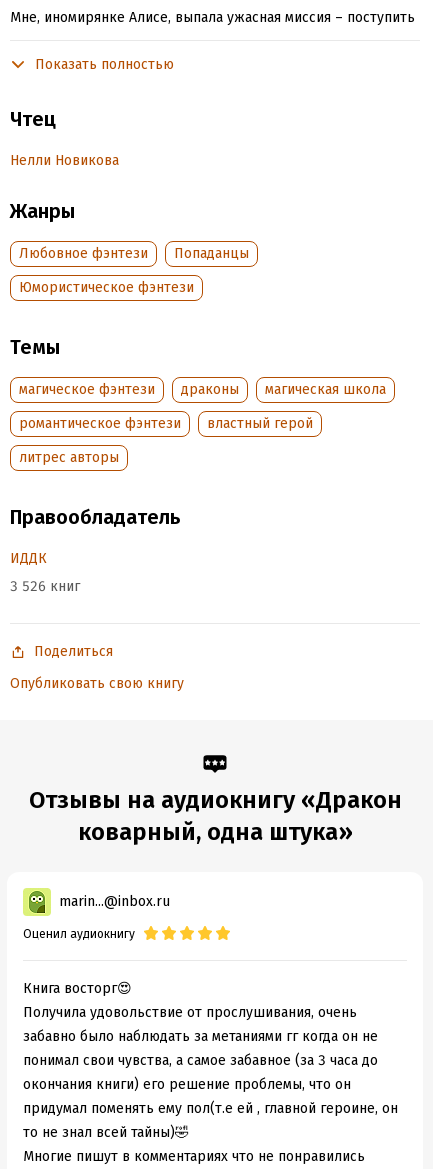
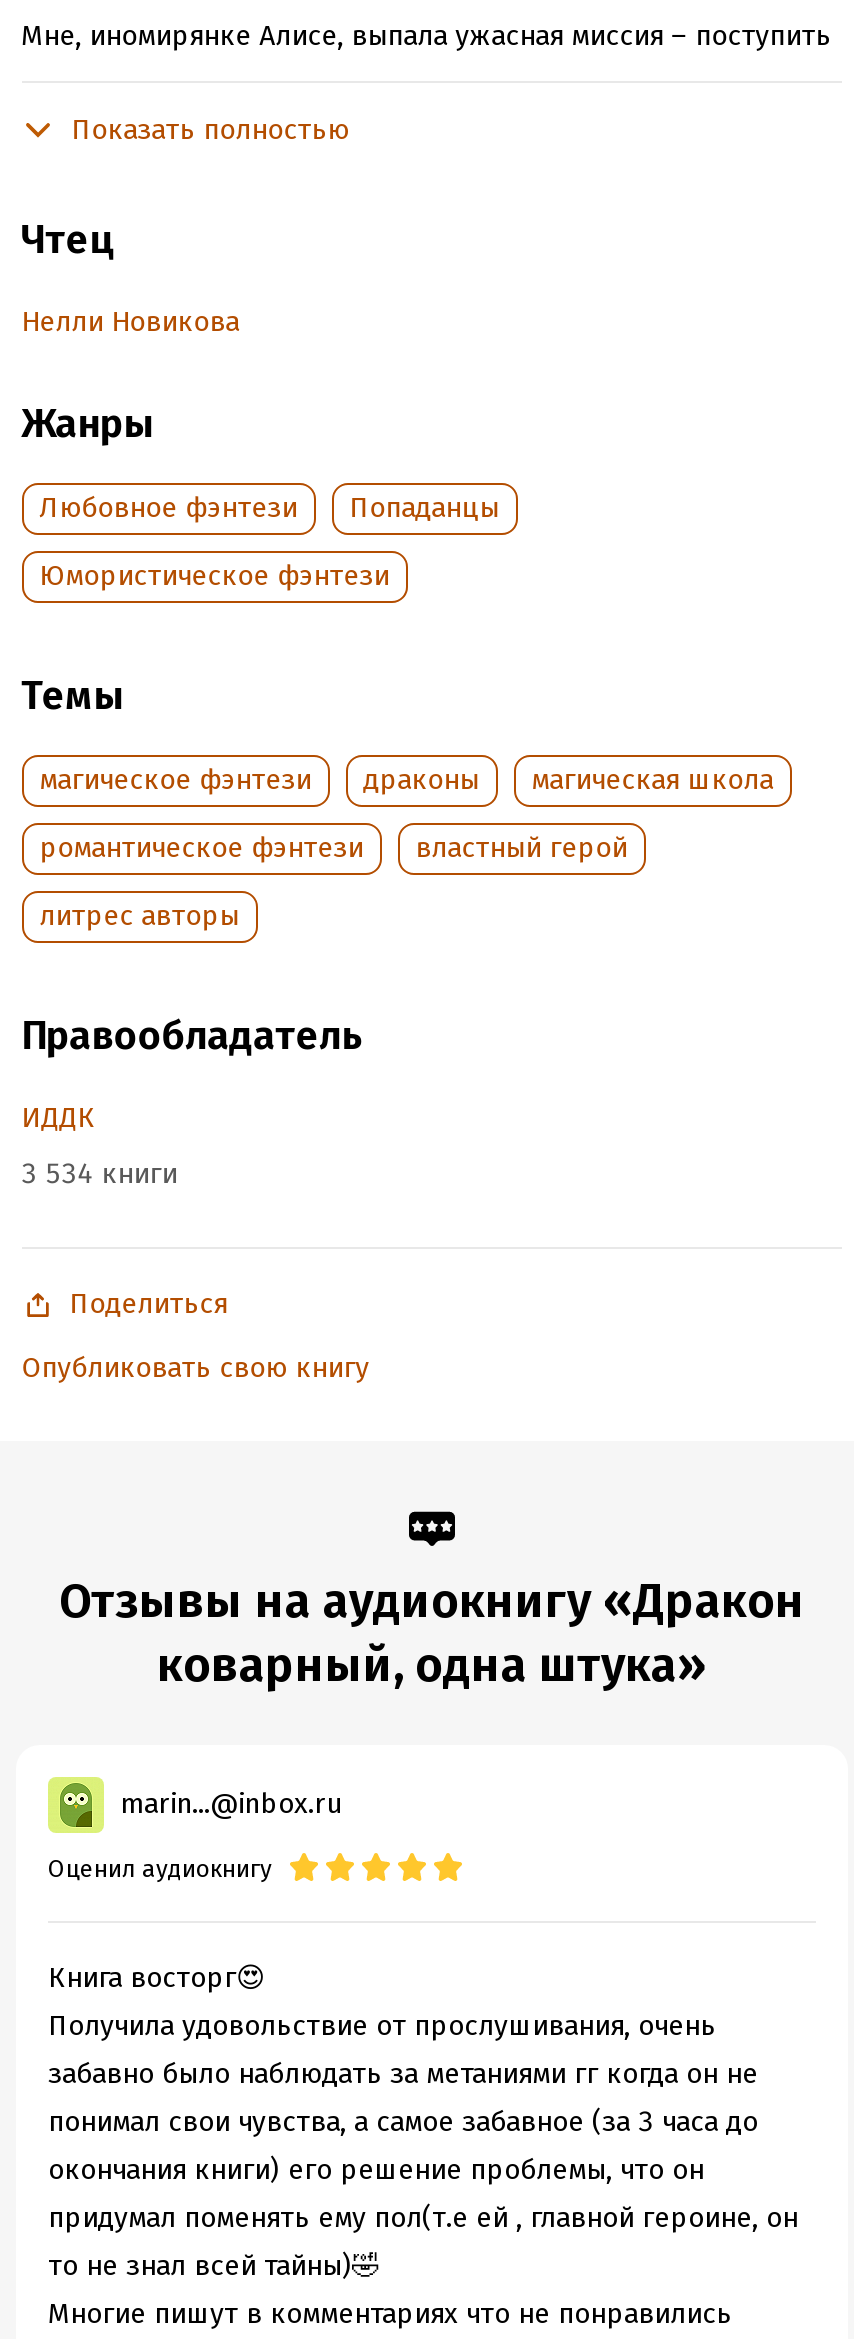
[10,578,80,595] 3 526 книг -> [21,1157,177,1191] 3 534 книги

